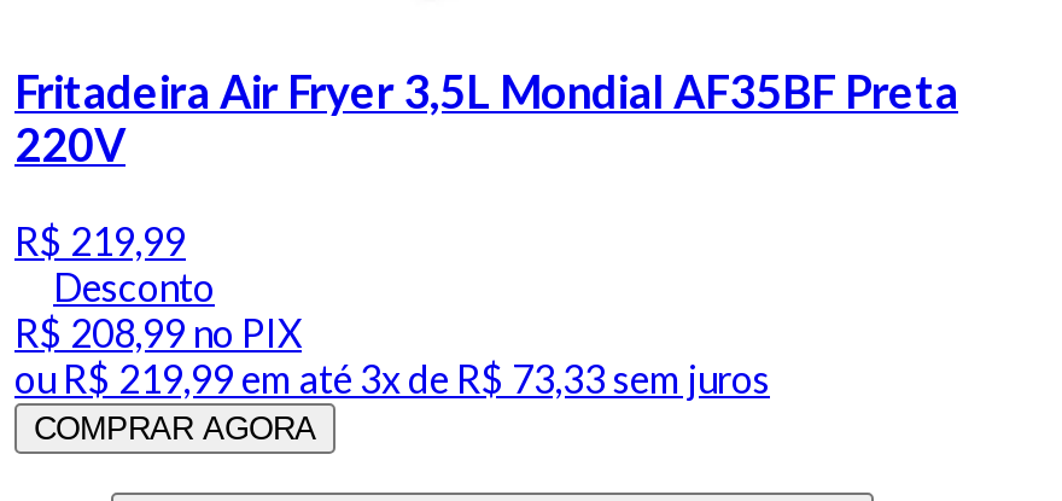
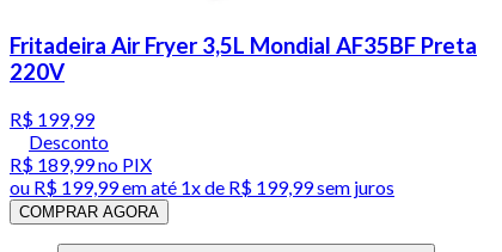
[14,217,186,263] R$ 219,99 -> [10,107,94,130] R$ 199,99
[14,309,302,354] R$ 208,99no PIX -> [10,153,152,175] R$ 189,99no PIX
[14,354,770,400] ouR$ 219,99em até 3x de R$ 73,33 sem juros -> [10,175,394,198] ouR$ 199,99em até 1x de R$ 199,99 sem juros

